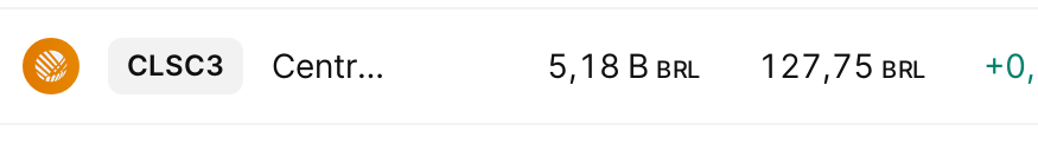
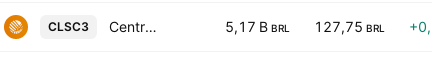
[547,45,701,85] 5,18 B BRL -> [225,18,290,35] 5,17 B BRL

